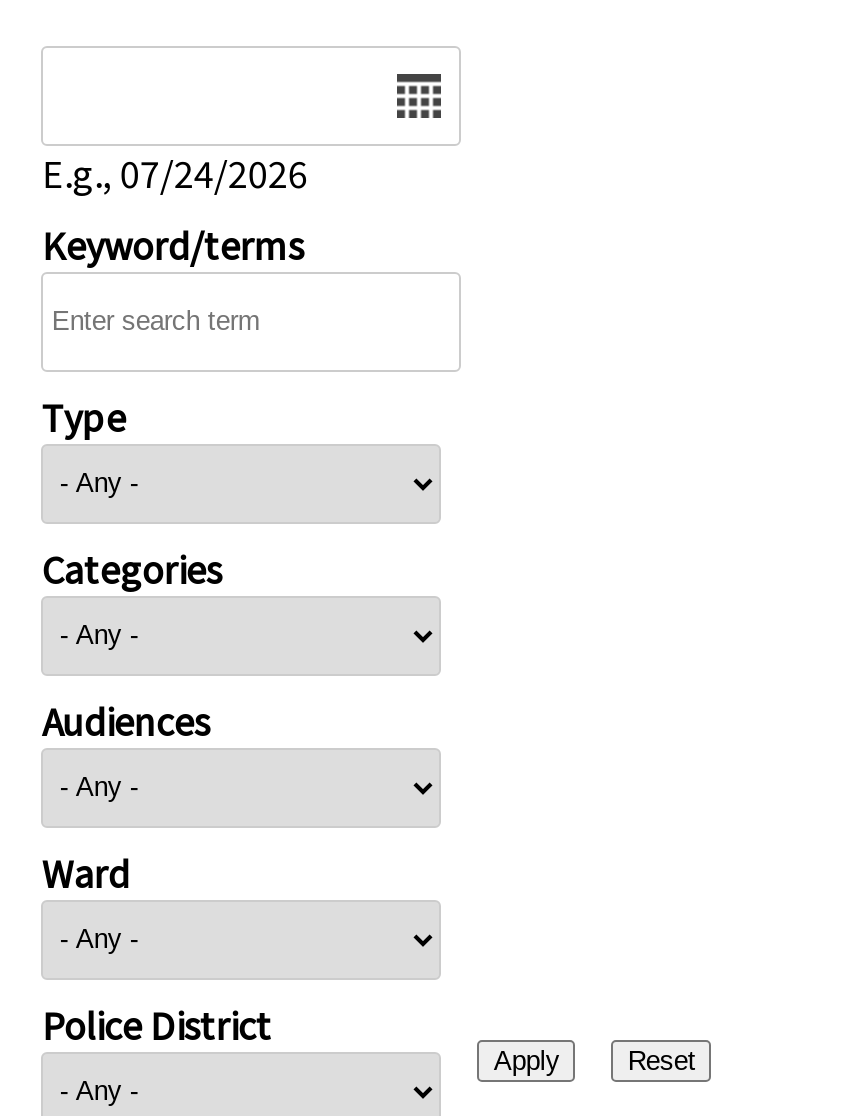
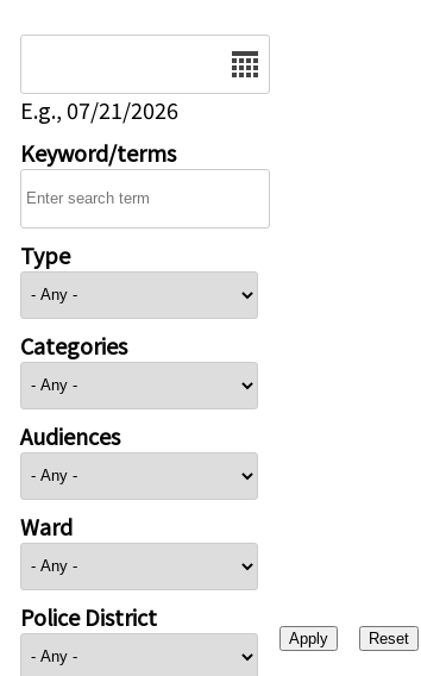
[42,145,308,197] E.g., 07/24/2026 -> [21,93,179,124] E.g., 07/21/2026

